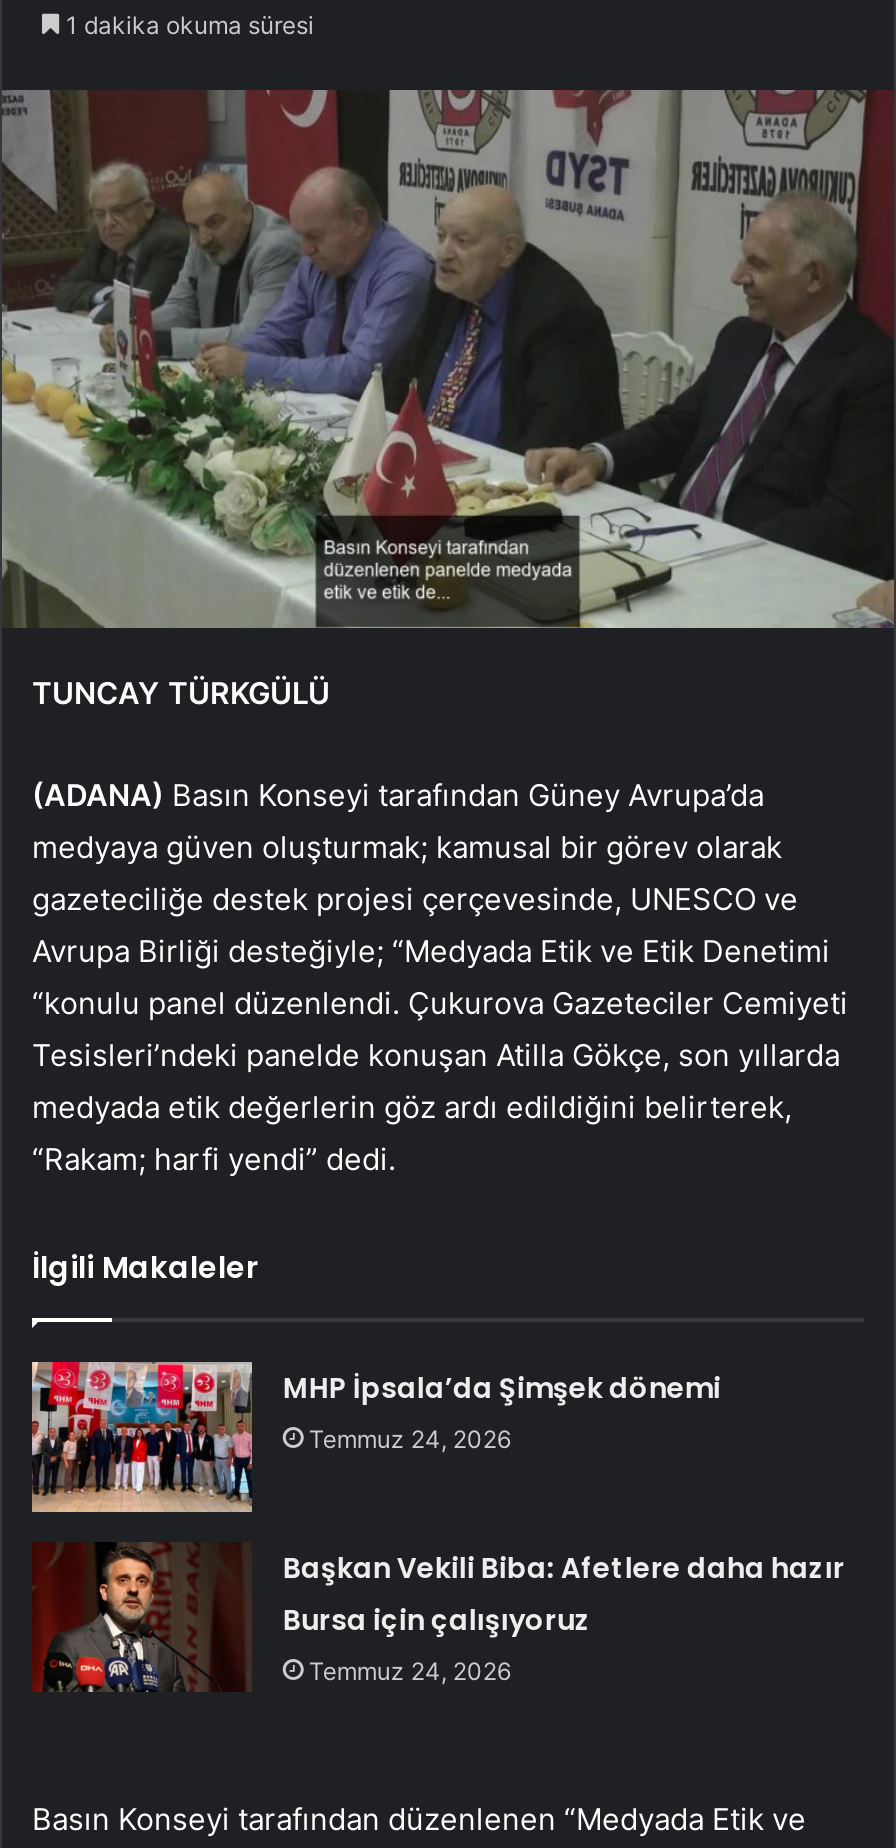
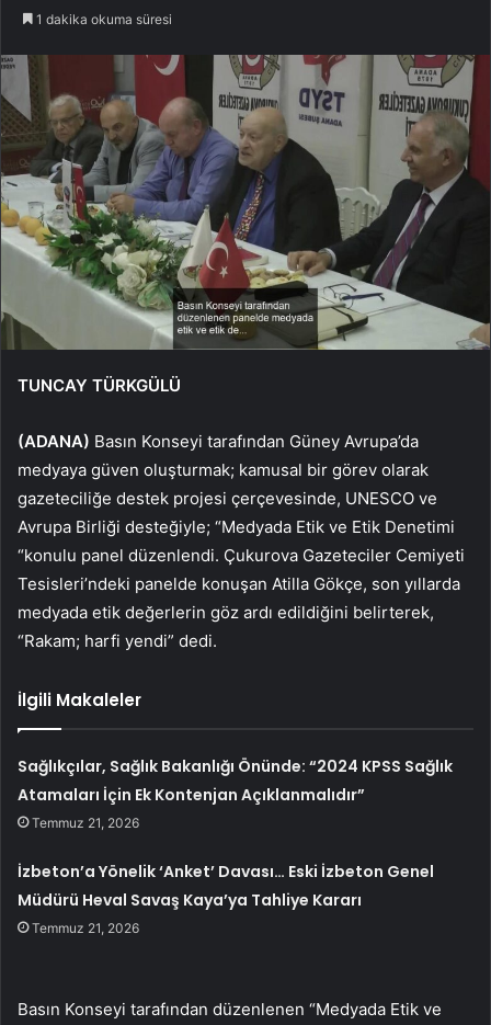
[283,1368,721,1454] MHP İpsala’da Şimşek dönemi | Temmuz 24, 2026 -> [18,755,453,831] Sağlıkçılar, Sağlık Bakanlığı Önünde: “2024 KPSS Sağlık | Atamaları İçin Ek Kontenjan Açıklanmalıdır” | Temmuz 21, 2026
[283,1548,845,1686] Başkan Vekili Biba: Afetlere daha hazır | Bursa için çalışıyoruz | Temmuz 24, 2026 -> [18,861,434,936] İzbeton’a Yönelik ‘Anket’ Davası… Eski İzbeton Genel | Müdürü Heval Savaş Kaya’ya Tahliye Kararı | Temmuz 21, 2026

